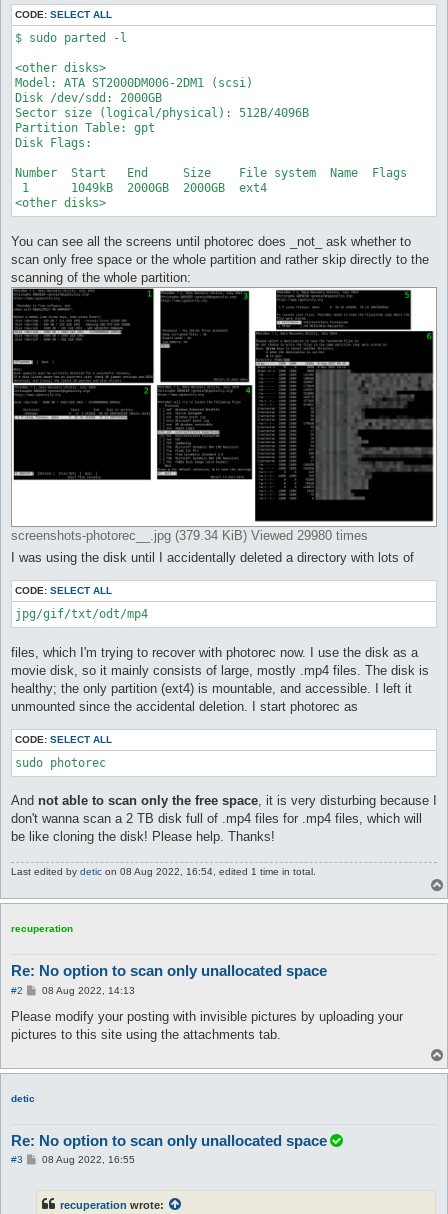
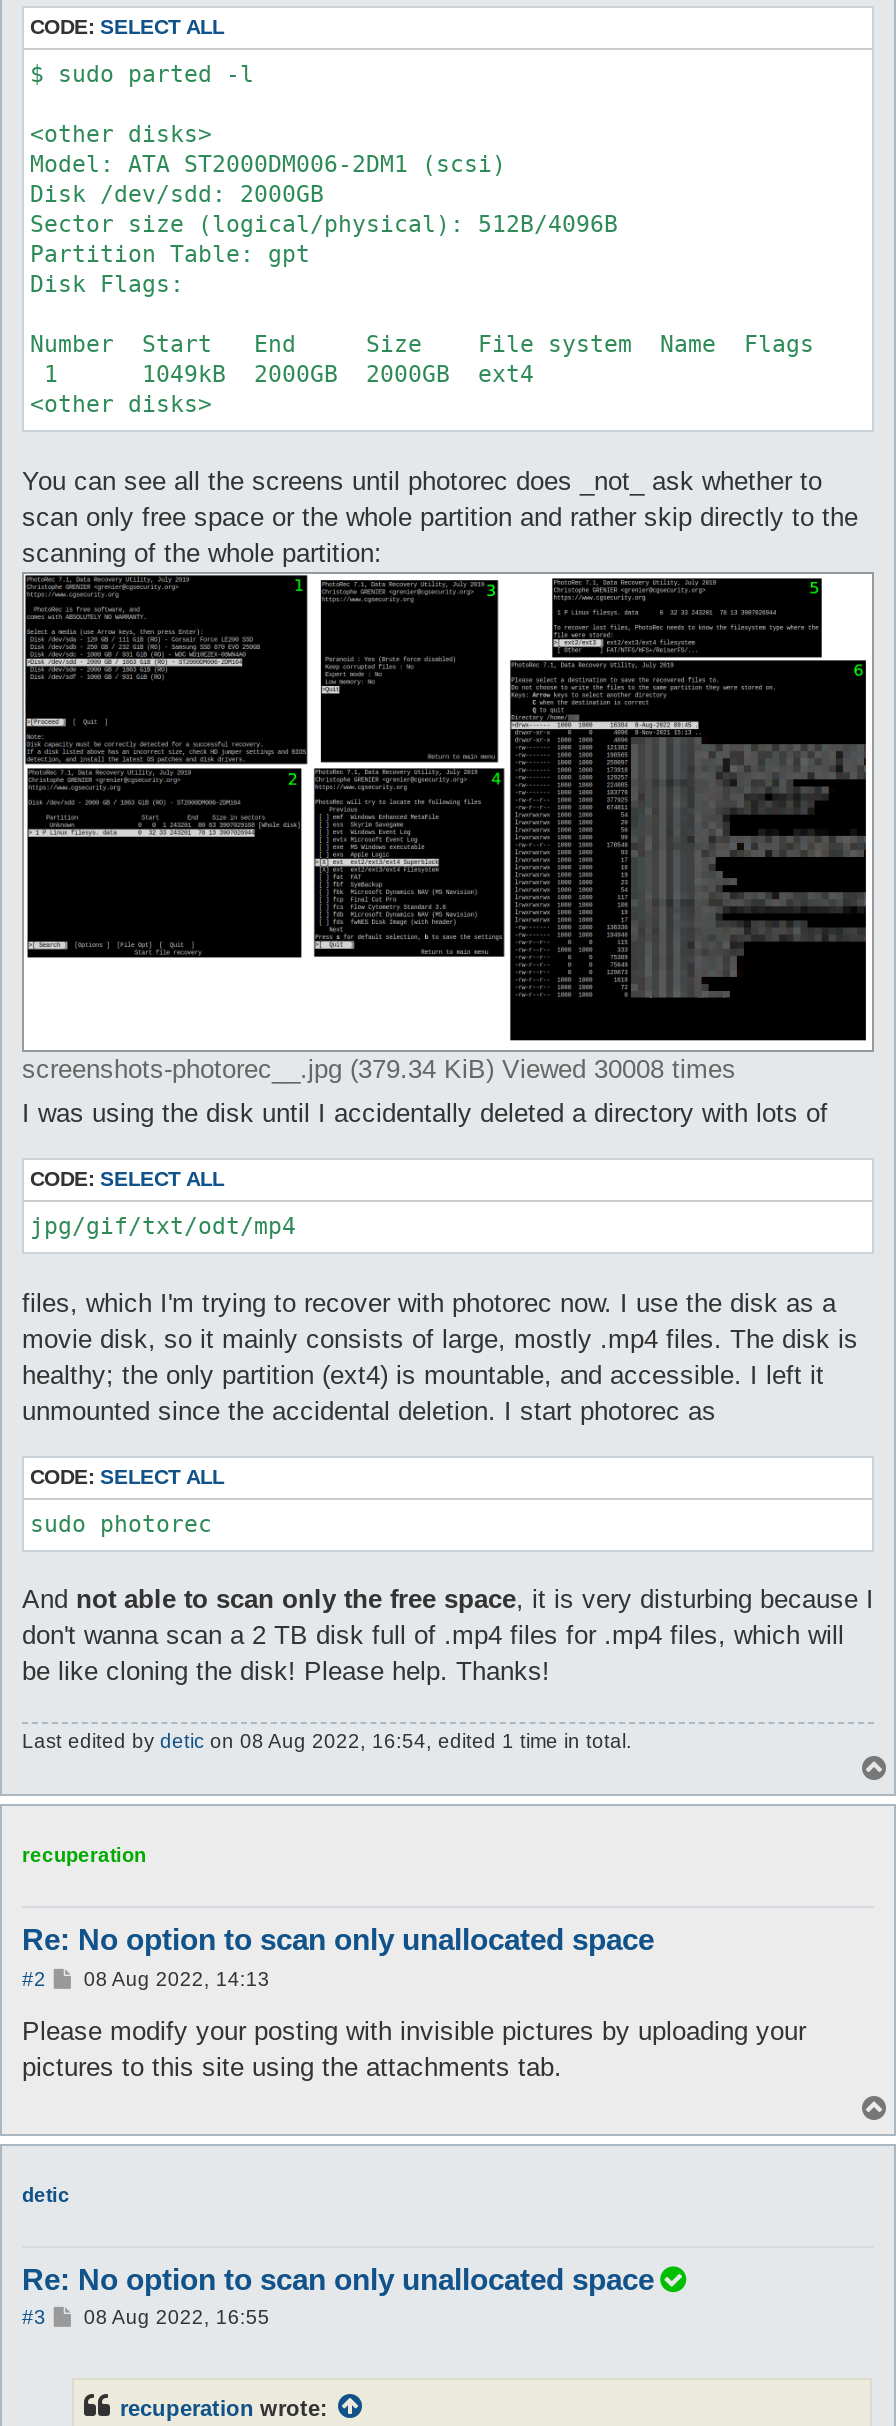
[11,528,368,543] screenshots-photorec__.jpg (379.34 KiB) Viewed 29980 times -> [22,1054,736,1084] screenshots-photorec__.jpg (379.34 KiB) Viewed 30008 times

